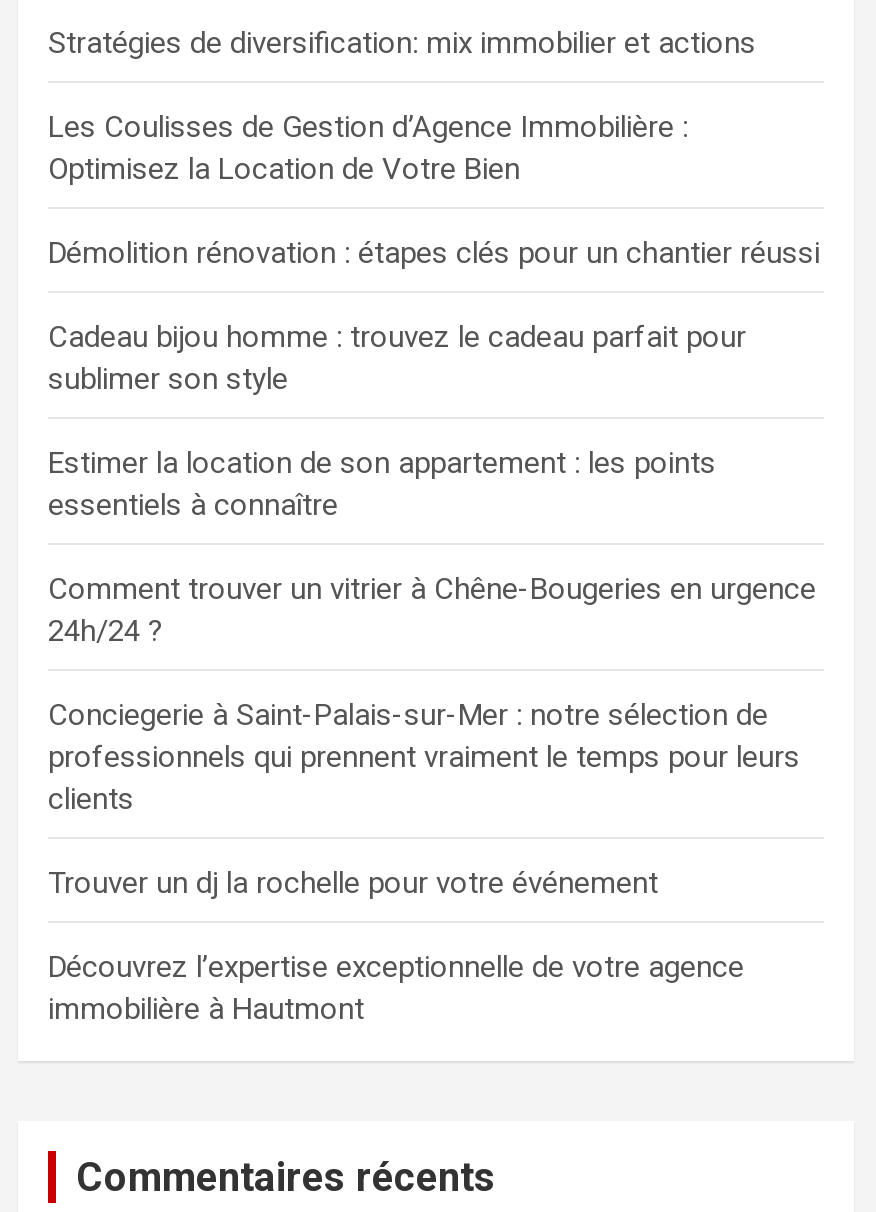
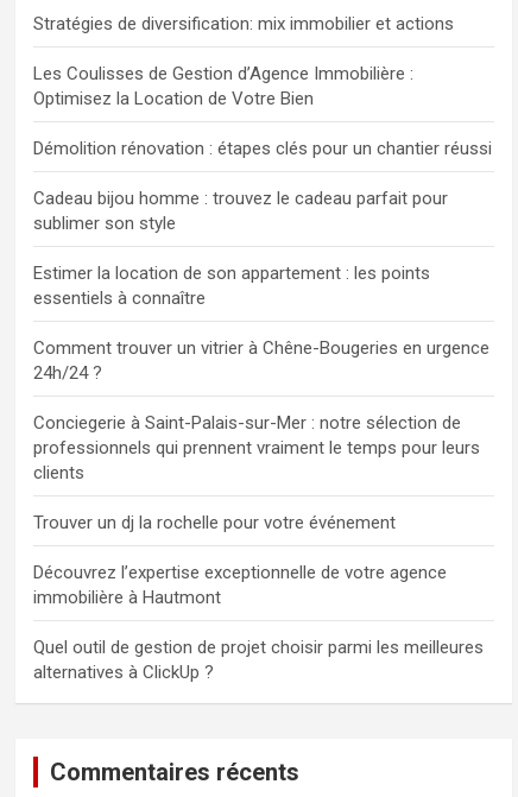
none -> [33,636,484,682] Quel outil de gestion de projet choisir parmi les meilleures | alternatives à ClickUp ?

